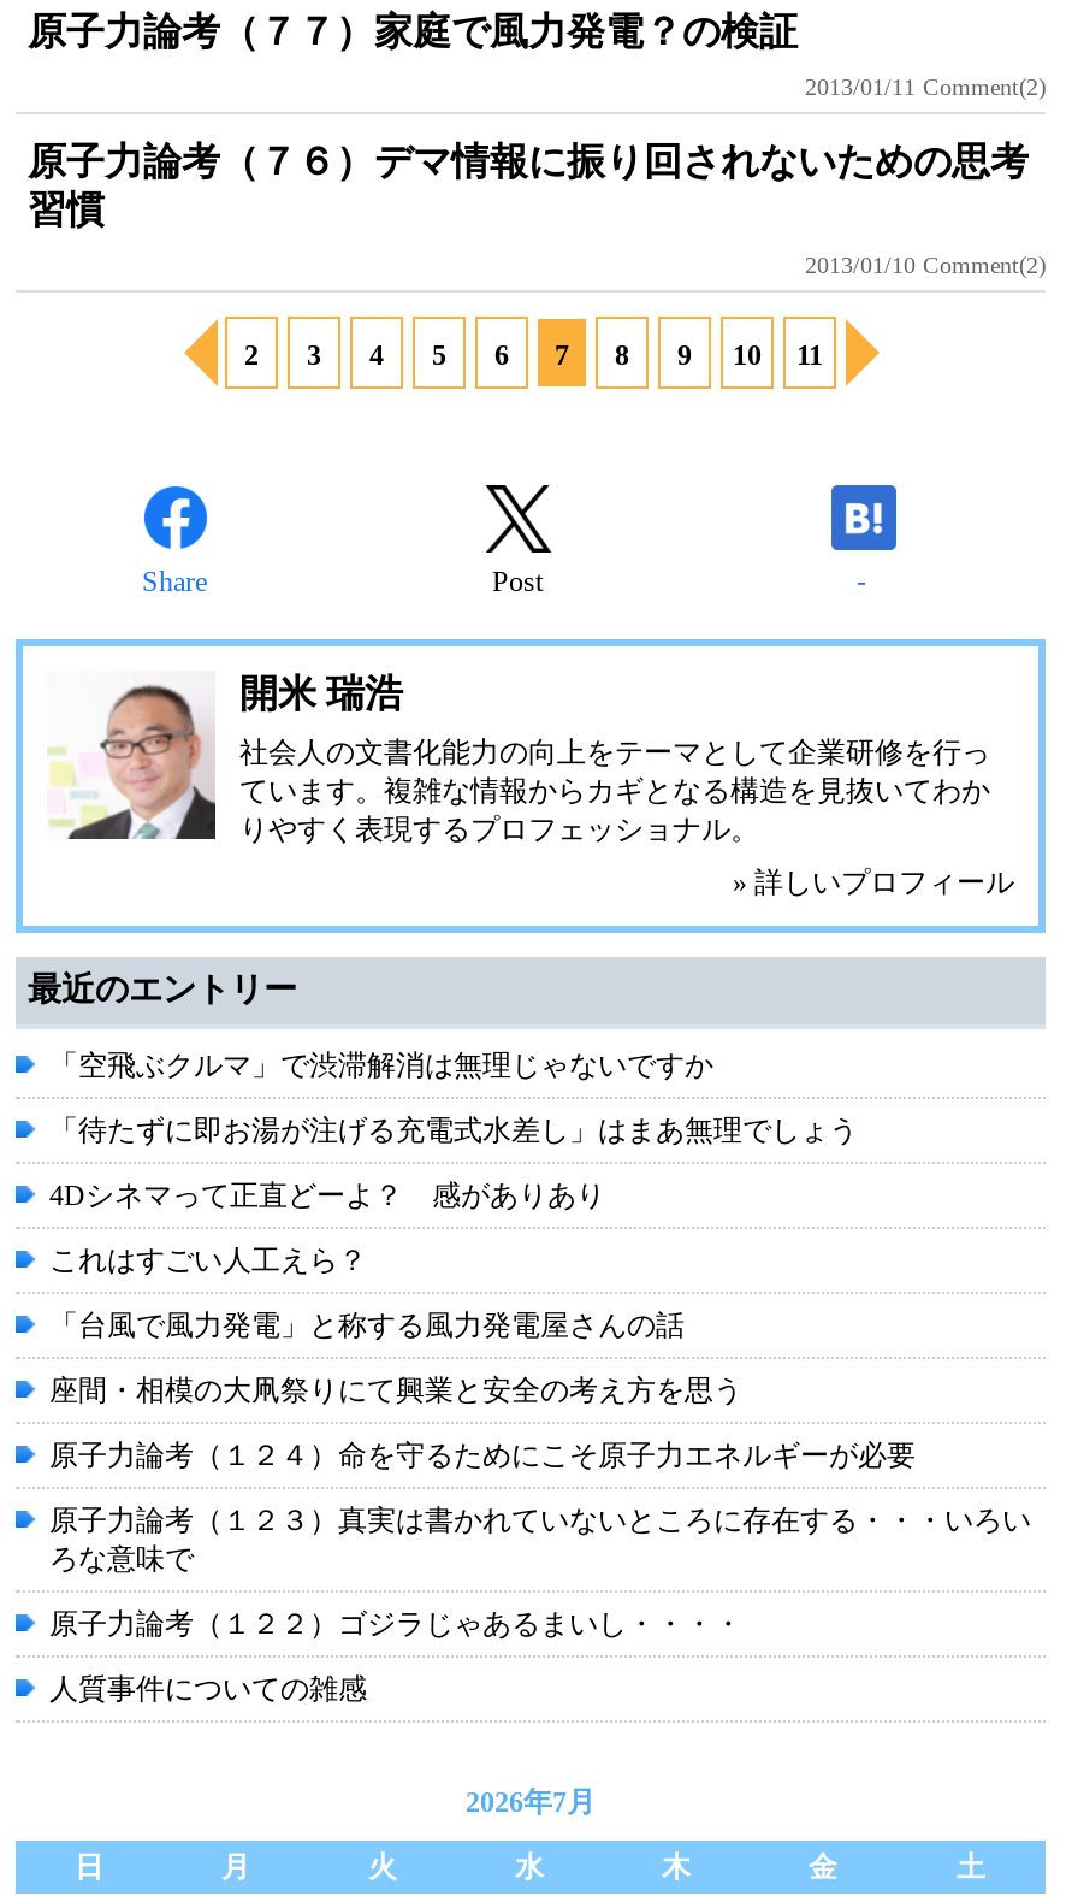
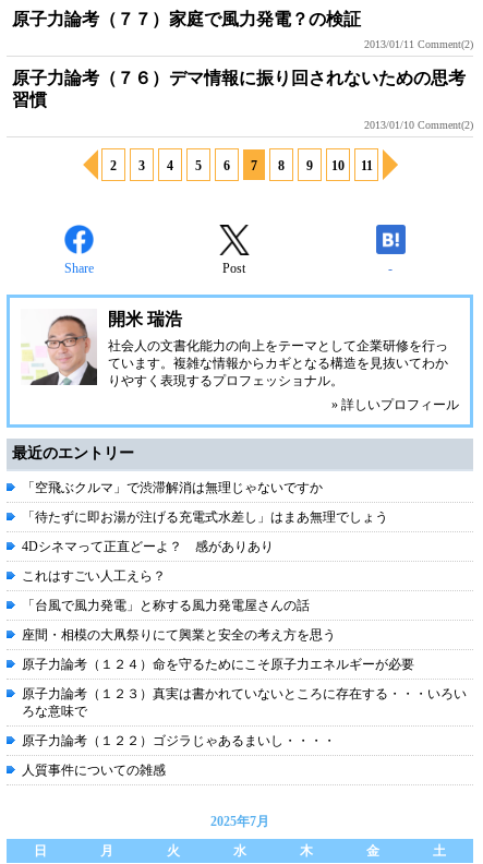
[466,1785,596,1819] 2026年7月 -> [210,814,269,829] 2025年7月

